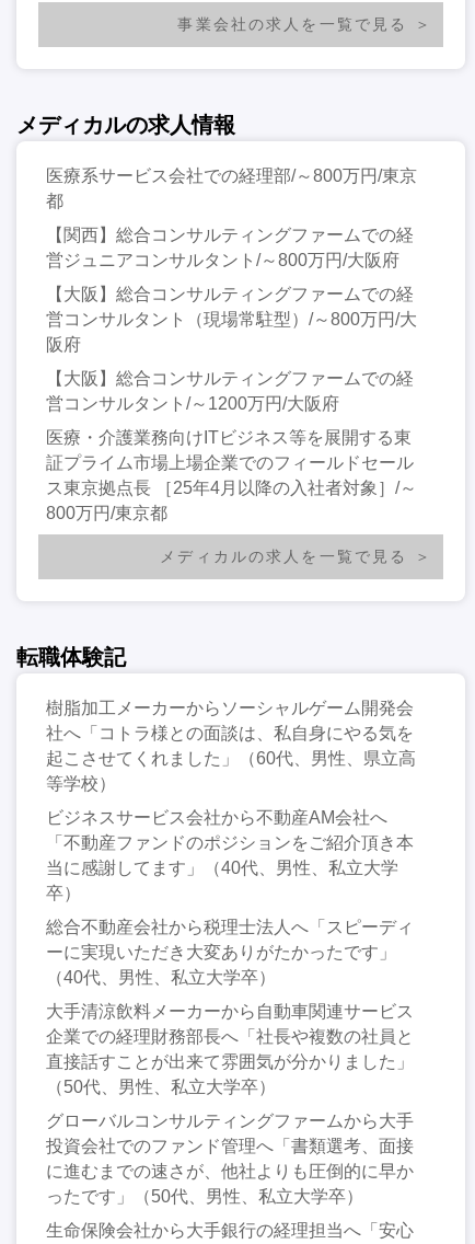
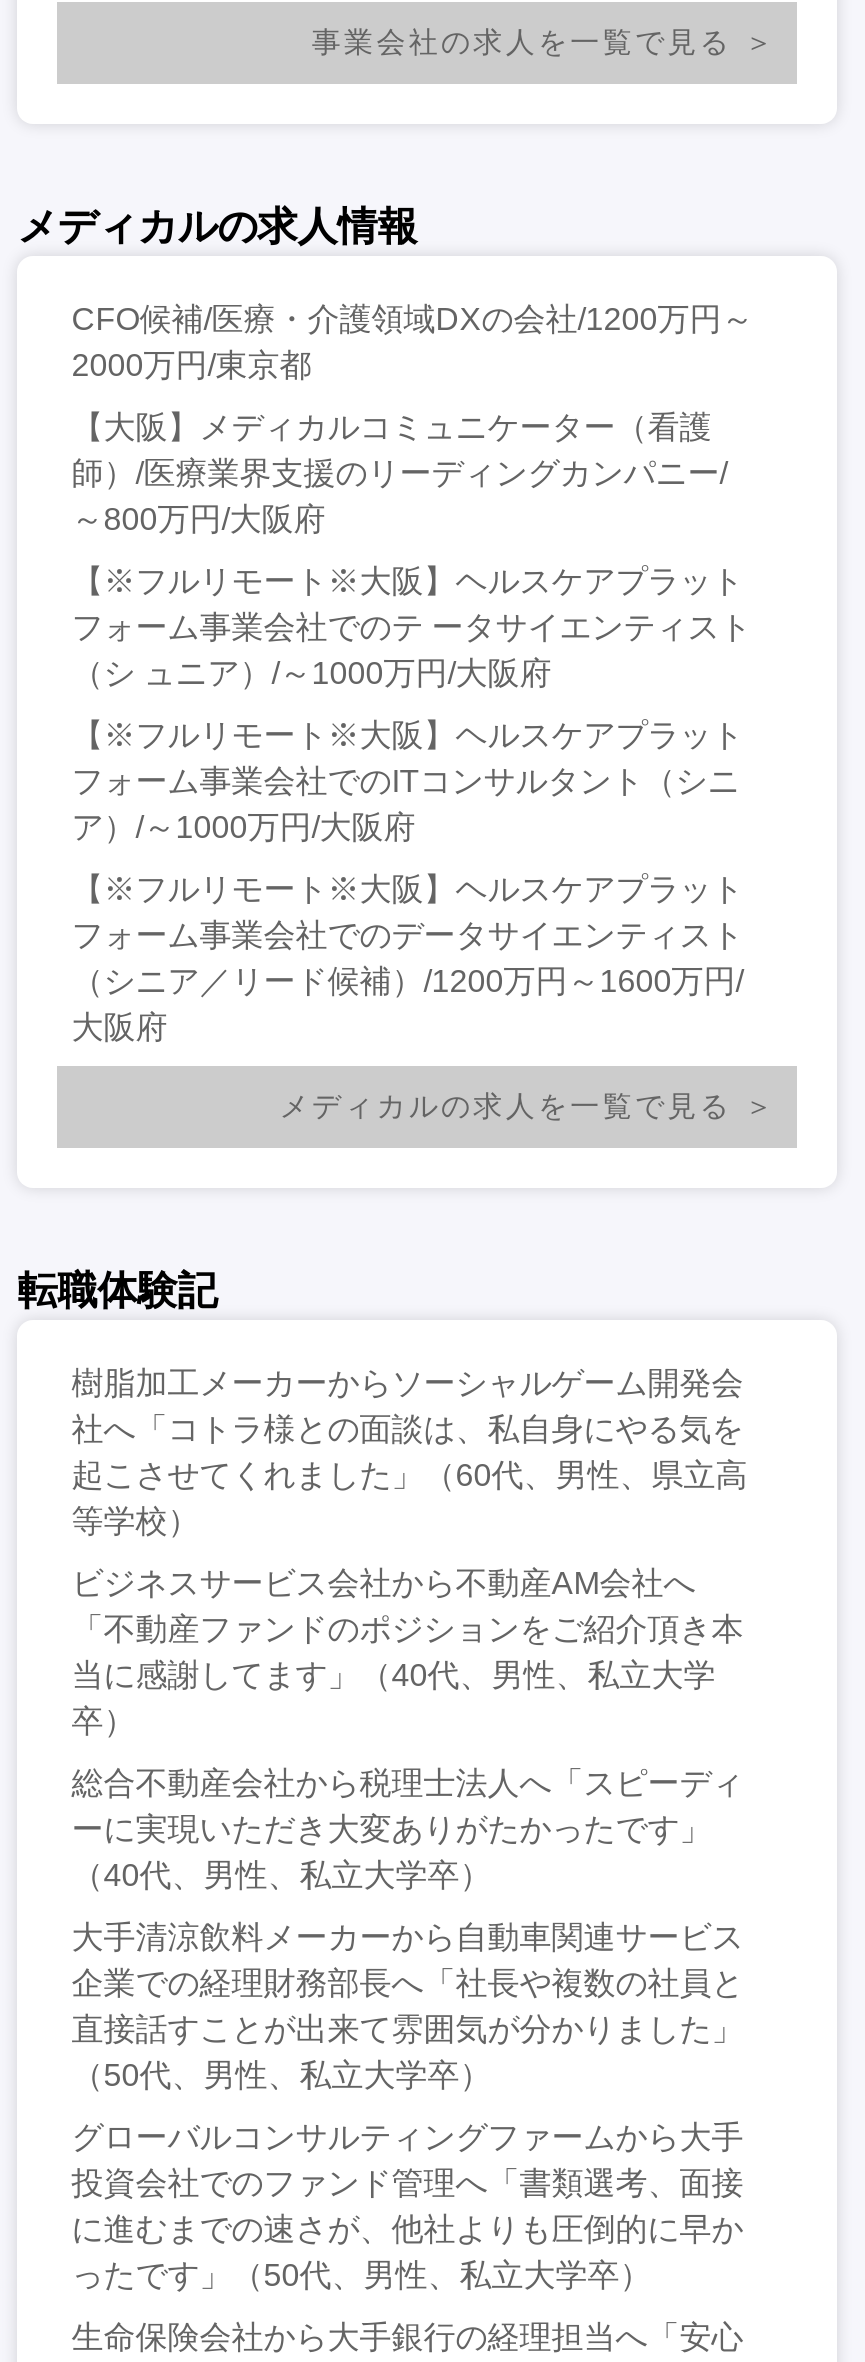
[46,166,417,210] 医療系サービス会社での経理部/～800万円/東京 | 都 -> [71,302,753,382] CFO候補/医療・介護領域DXの会社/1200万円～ | 2000万円/東京都
[46,225,414,269] 【関西】総合コンサルティングファームでの経 | 営ジュニアコンサルタント/～800万円/大阪府 -> [71,410,727,536] 【大阪】メディカルコミュニケーター（看護 | 師）/医療業界支援のリーディングカンパニー/ | ～800万円/大阪府
[46,284,417,353] 【大阪】総合コンサルティングファームでの経 | 営コンサルタント（現場常駐型）/～800万円/大 | 阪府 -> [71,564,751,690] 【※フルリモート※大阪】ヘルスケアプラット | フォーム事業会社でのテ ータサイエンティスト | （シ ュニア）/～1000万円/大阪府
[46,369,414,413] 【大阪】総合コンサルティングファームでの経 | 営コンサルタント/～1200万円/大阪府 -> [71,718,743,844] 【※フルリモート※大阪】ヘルスケアプラット | フォーム事業会社でのITコンサルタント（シニ | ア）/～1000万円/大阪府
[46,428,417,522] 医療・介護業務向けITビジネス等を展開する東 | 証プライム市場上場企業でのフィールドセール | ス東京拠点長 ［25年4月以降の入社者対象］/～ | 800万円/東京都 -> [71,872,743,1044] 【※フルリモート※大阪】ヘルスケアプラット | フォーム事業会社でのデータサイエンティスト | （シニア／リード候補）/1200万円～1600万円/ | 大阪府

